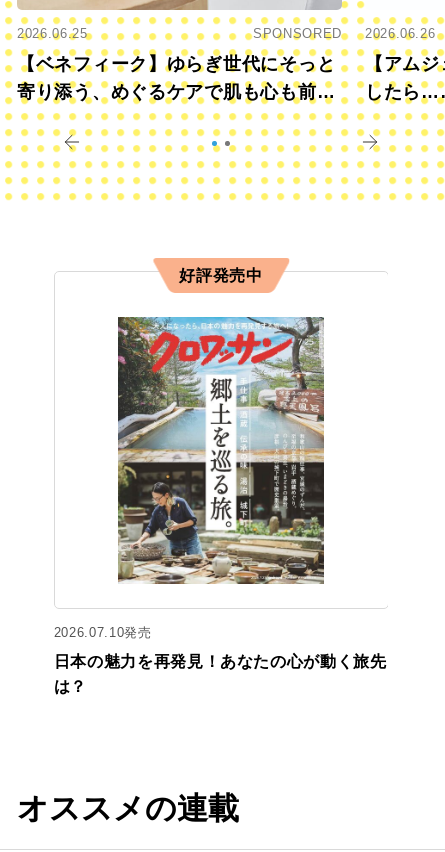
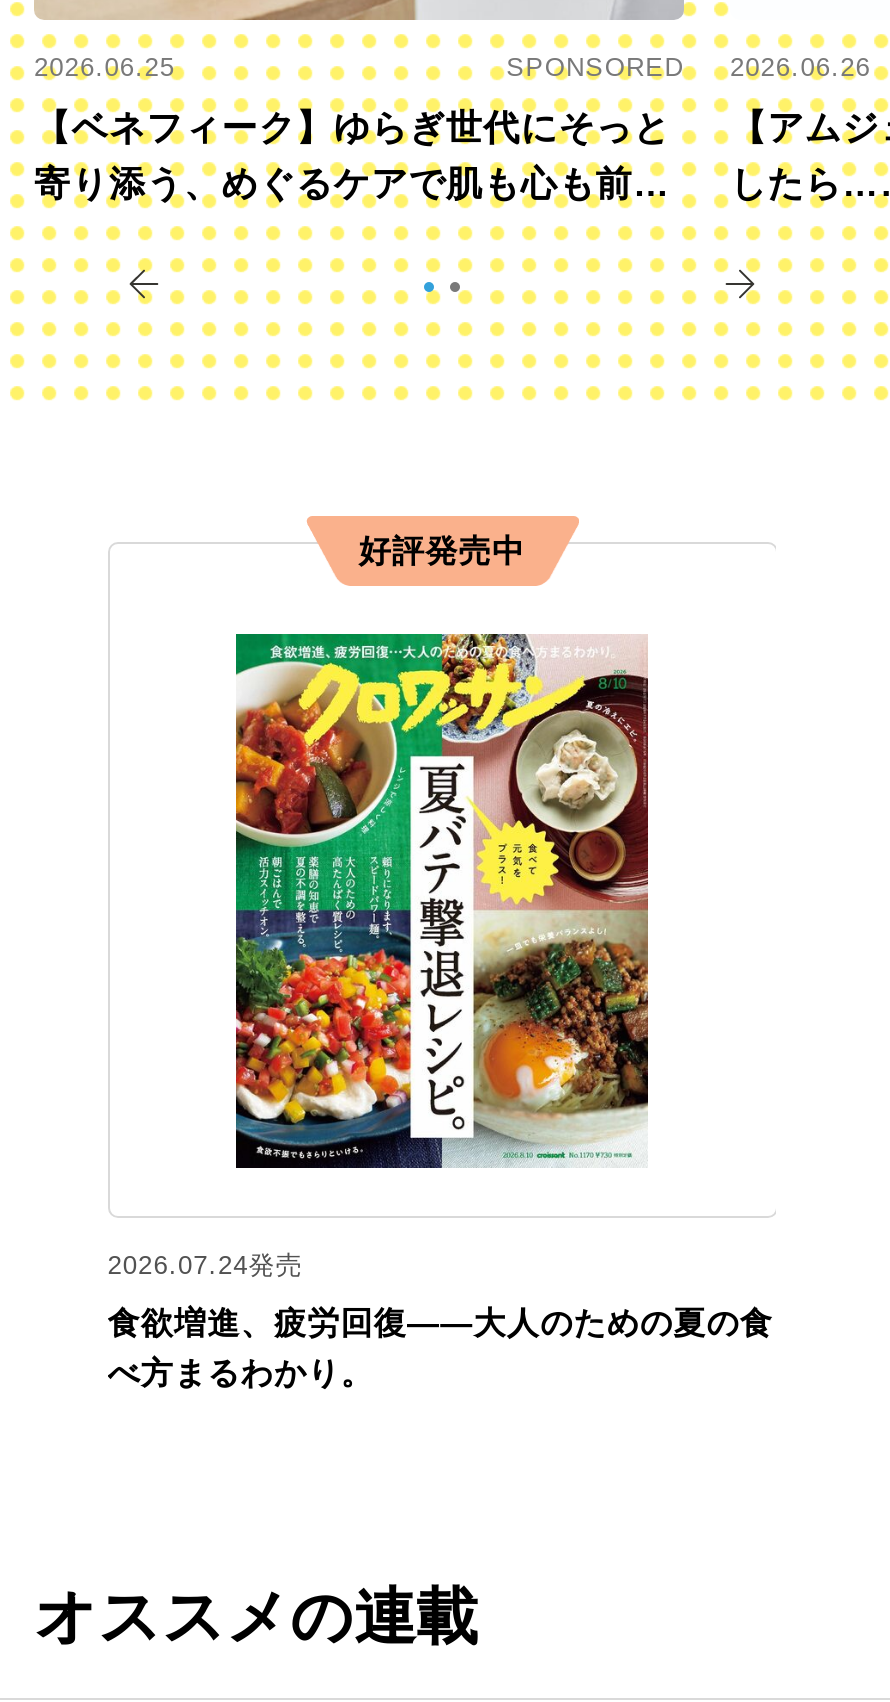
[54,316,325,640] [image] | 2026.07.10発売 -> [108,632,650,1279] [image] | 2026.07.24発売
[54,653,387,670] 日本の魅力を再発見！あなたの心が動く旅先 -> [108,1305,773,1339] 食欲増進、疲労回復——大人のための夏の食
[54,678,87,695] は？ -> [108,1355,374,1389] べ方まるわかり。

